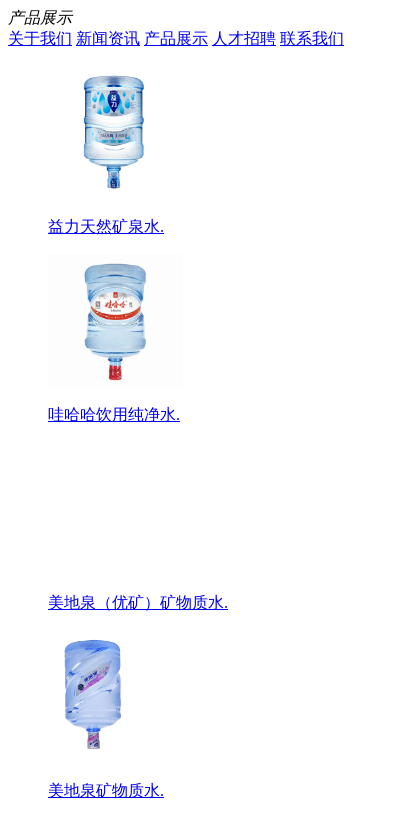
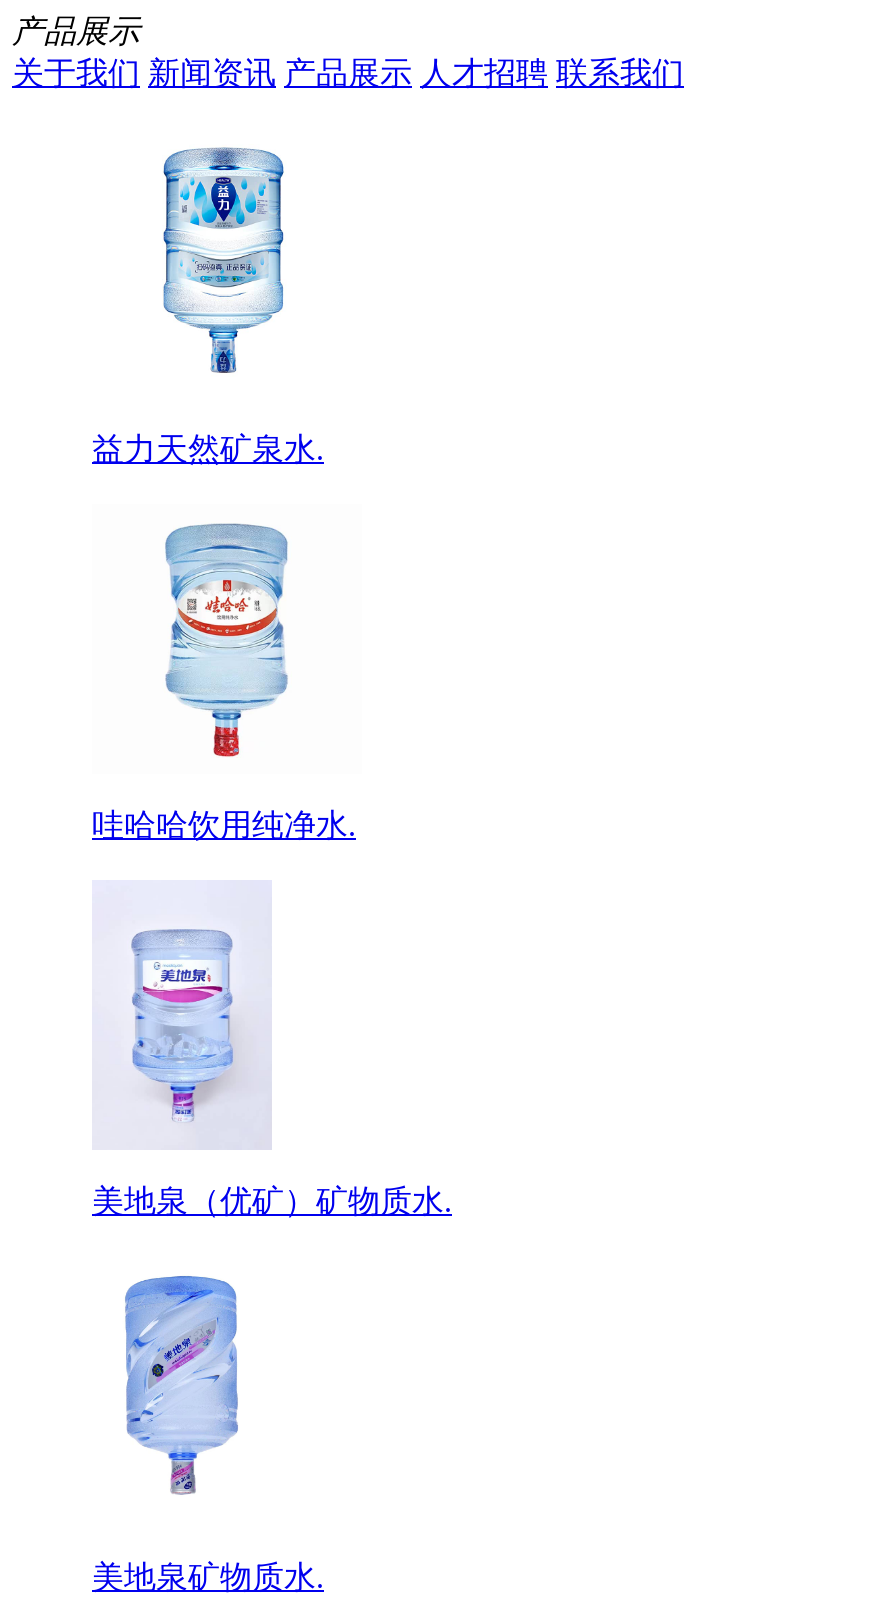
none -> [92,880,272,1150] [image]

